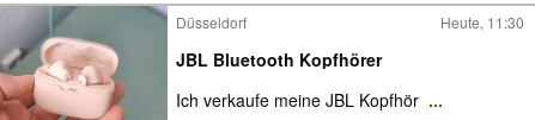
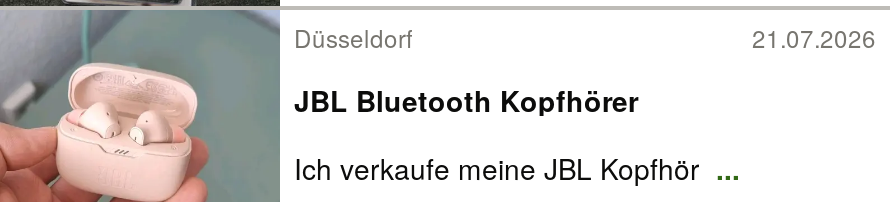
[440,12,524,32] Heute, 11:30 -> [752,20,876,54] 21.07.2026

